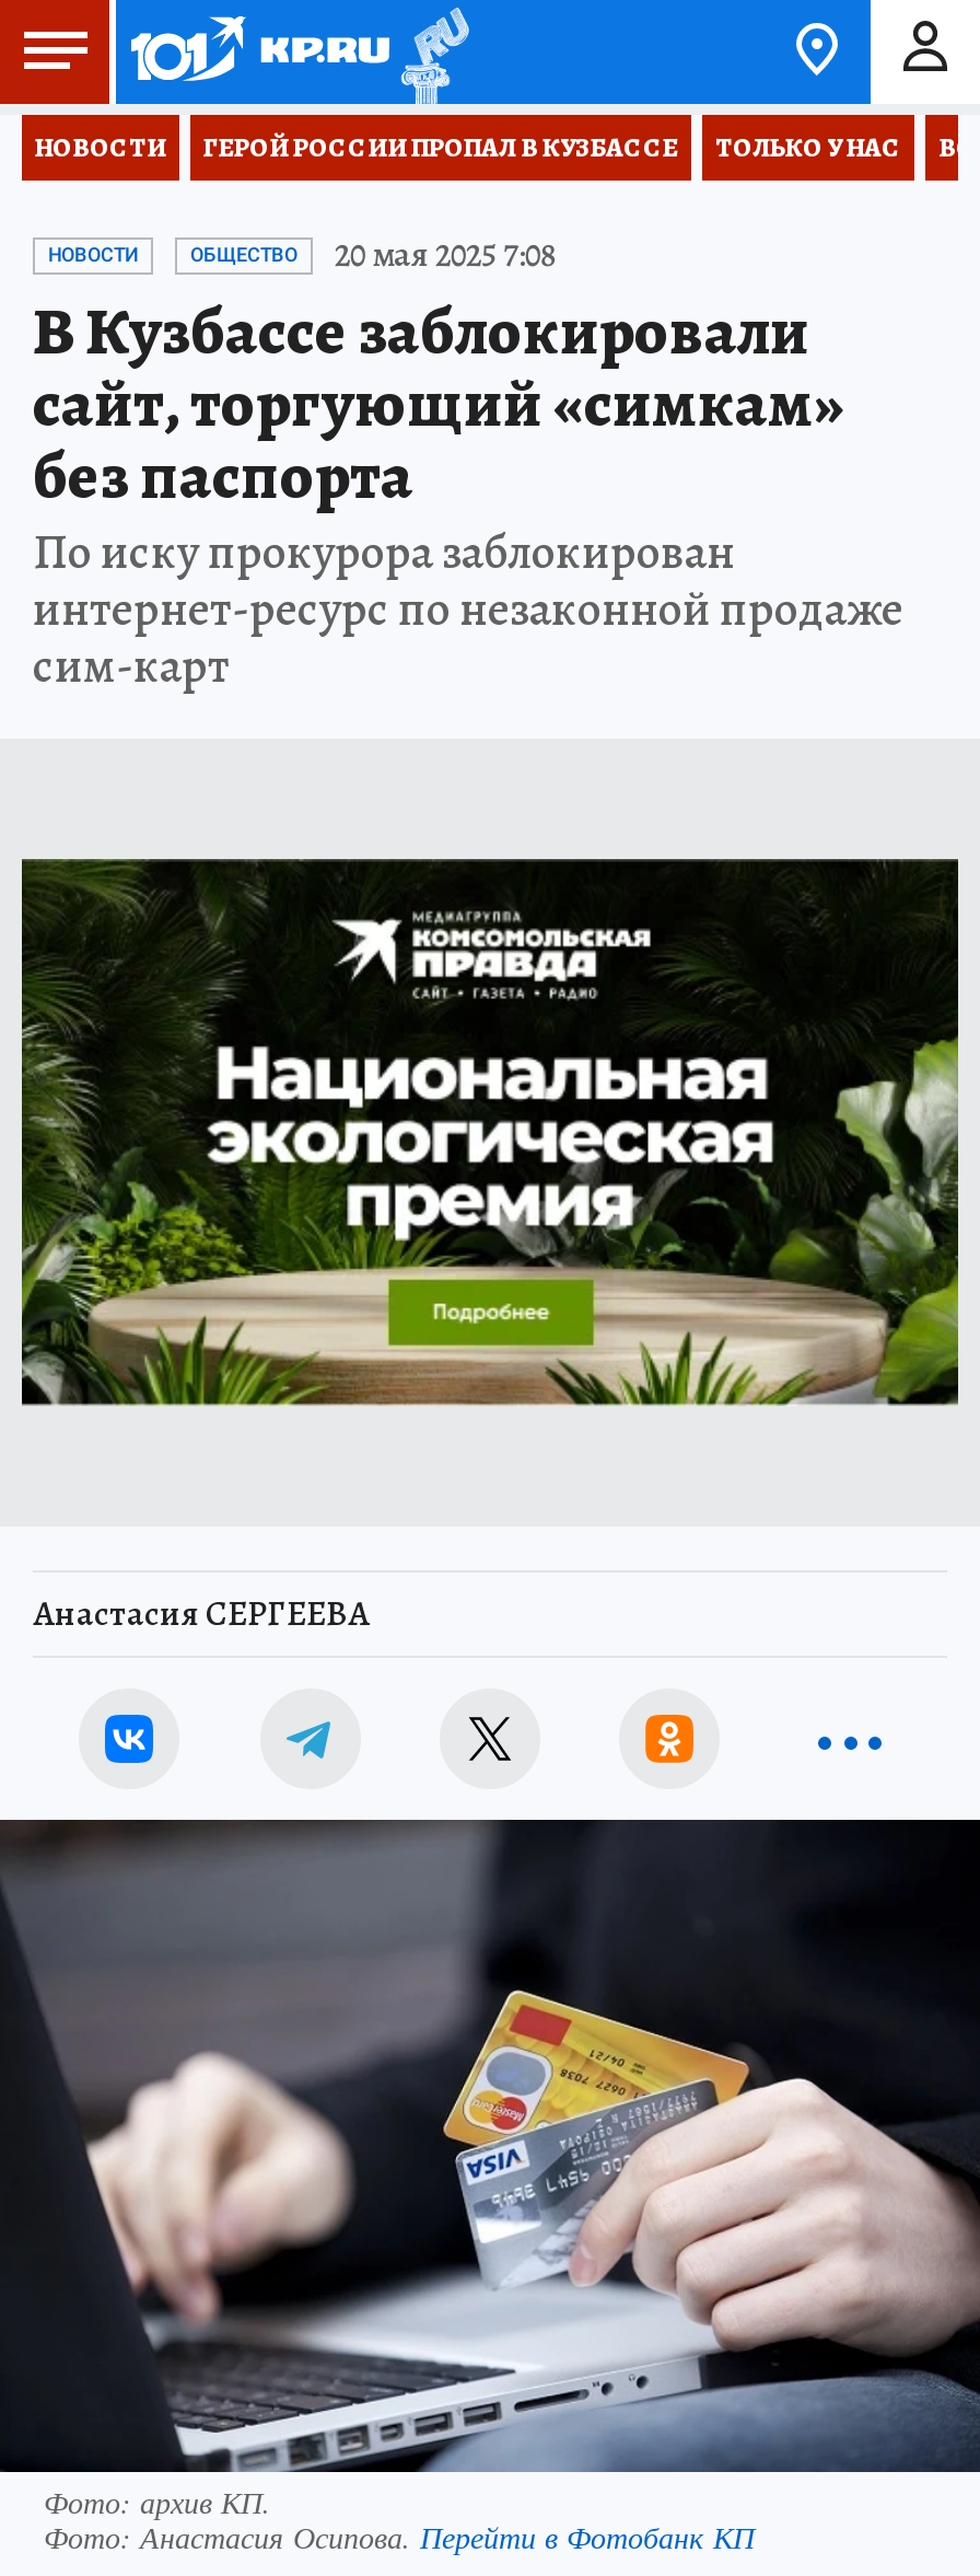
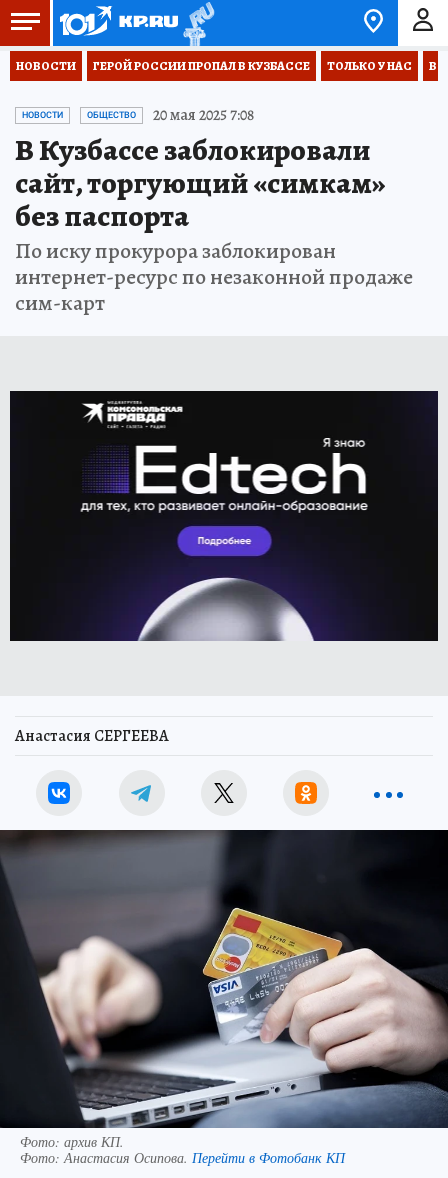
[20,859,960,1408] [image] -> [9,391,439,642] [image]

